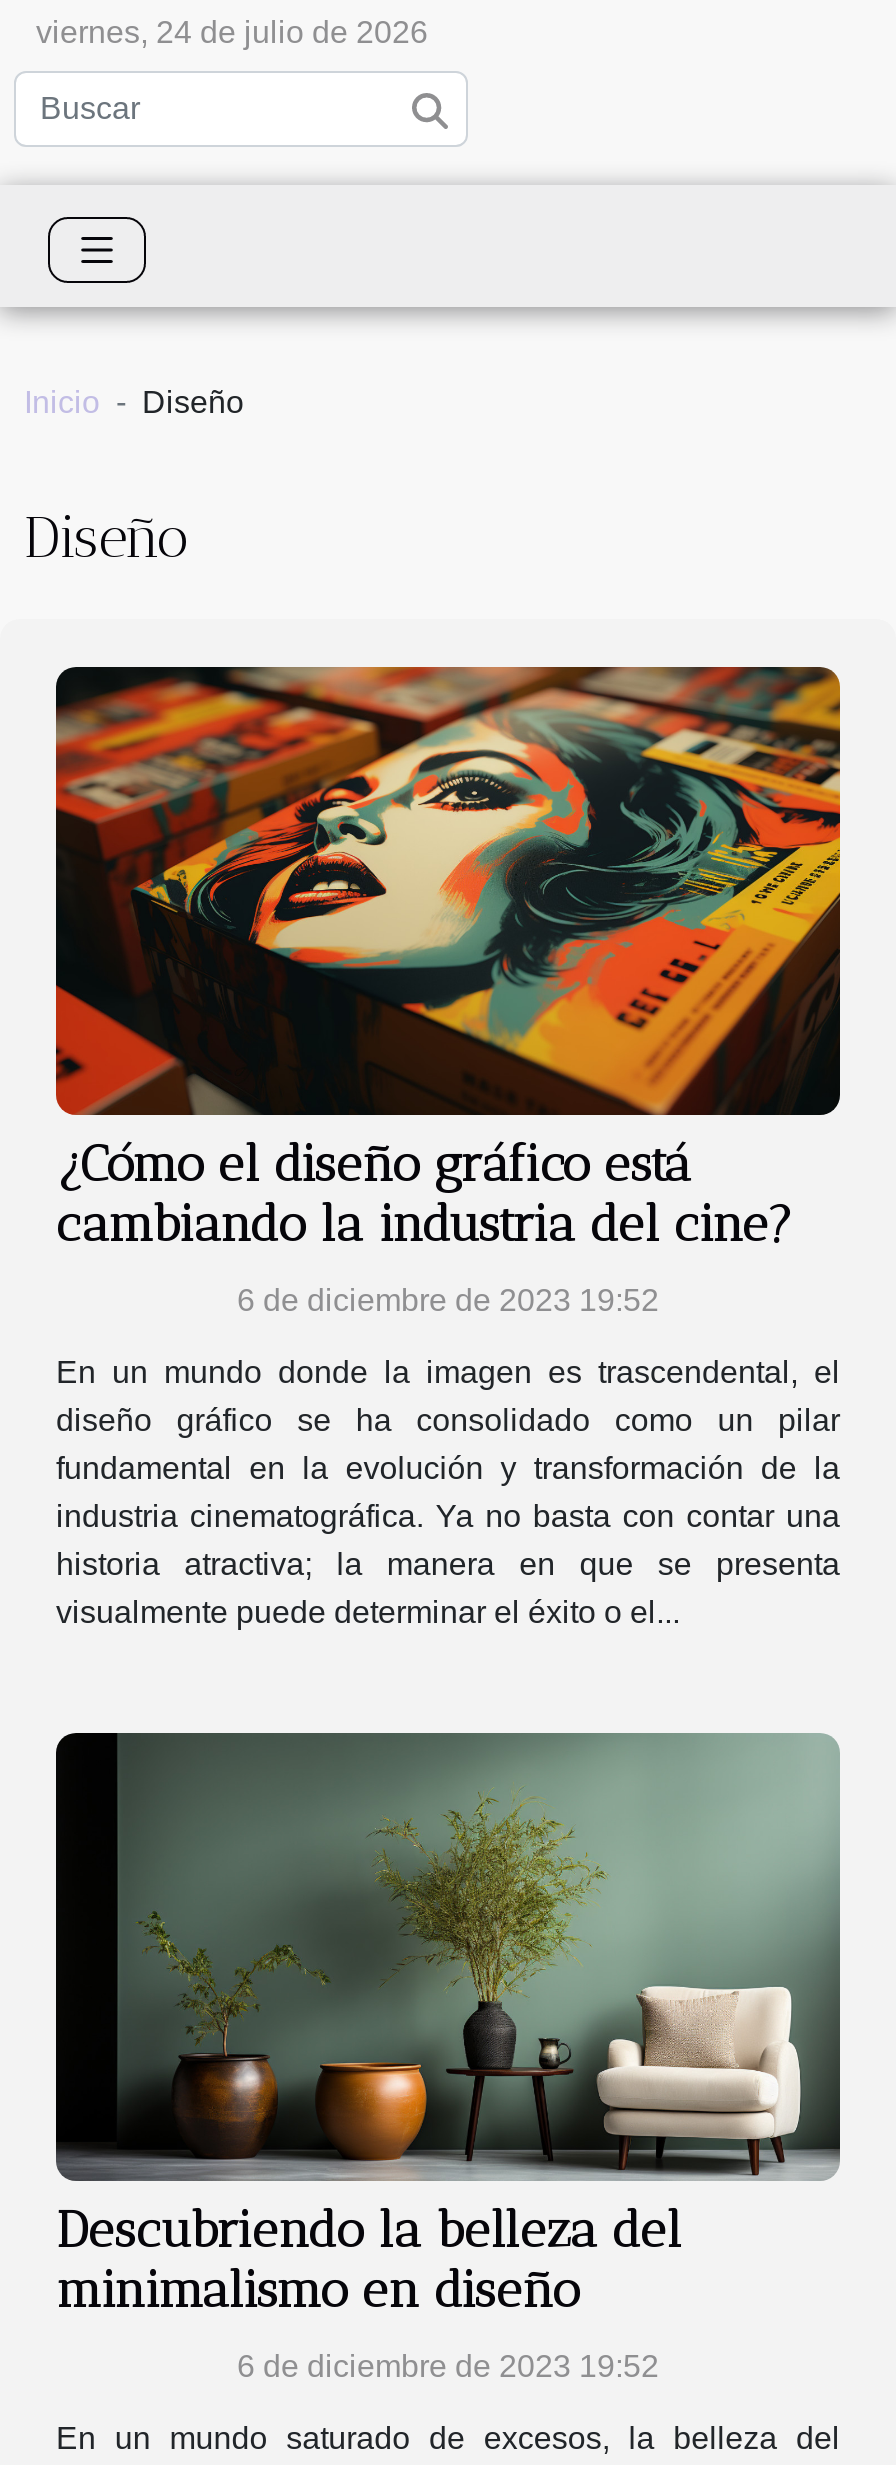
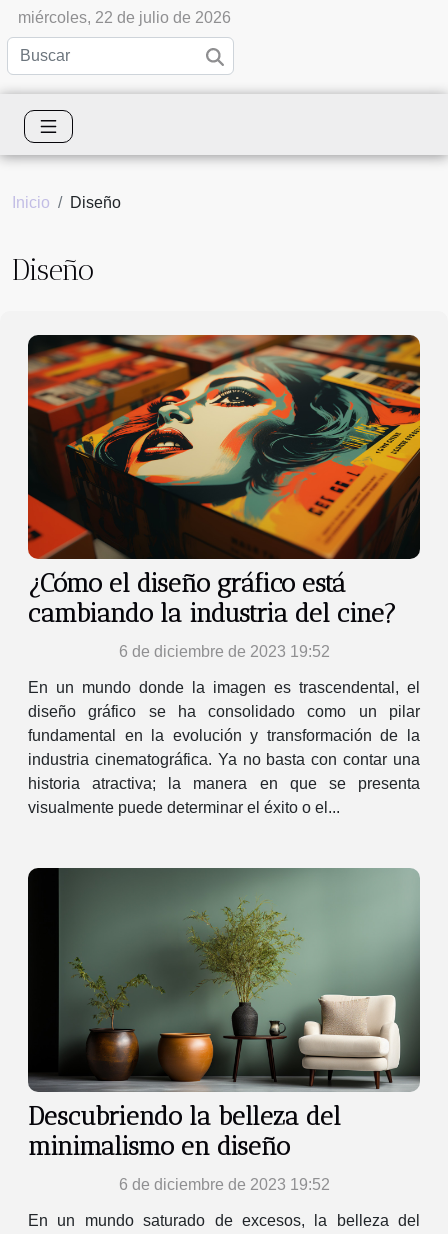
[36,15,428,49] viernes, 24 de julio de 2026 -> [18,9,231,26] miércoles, 22 de julio de 2026

